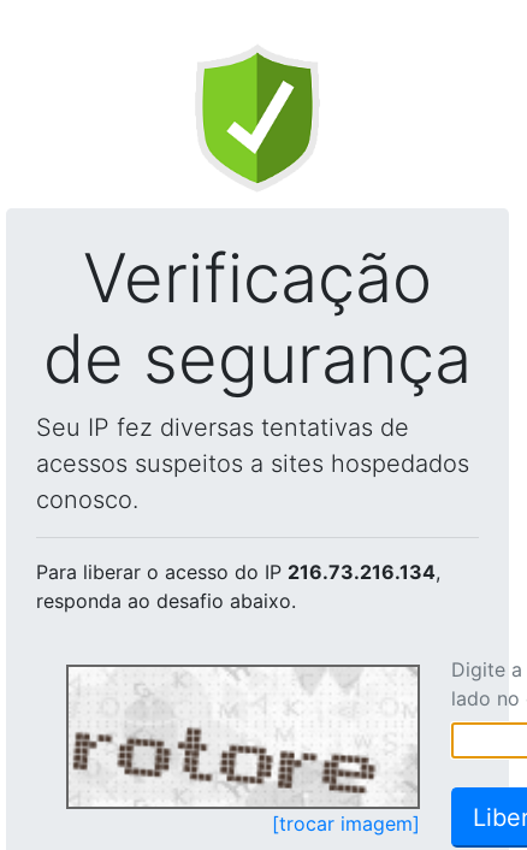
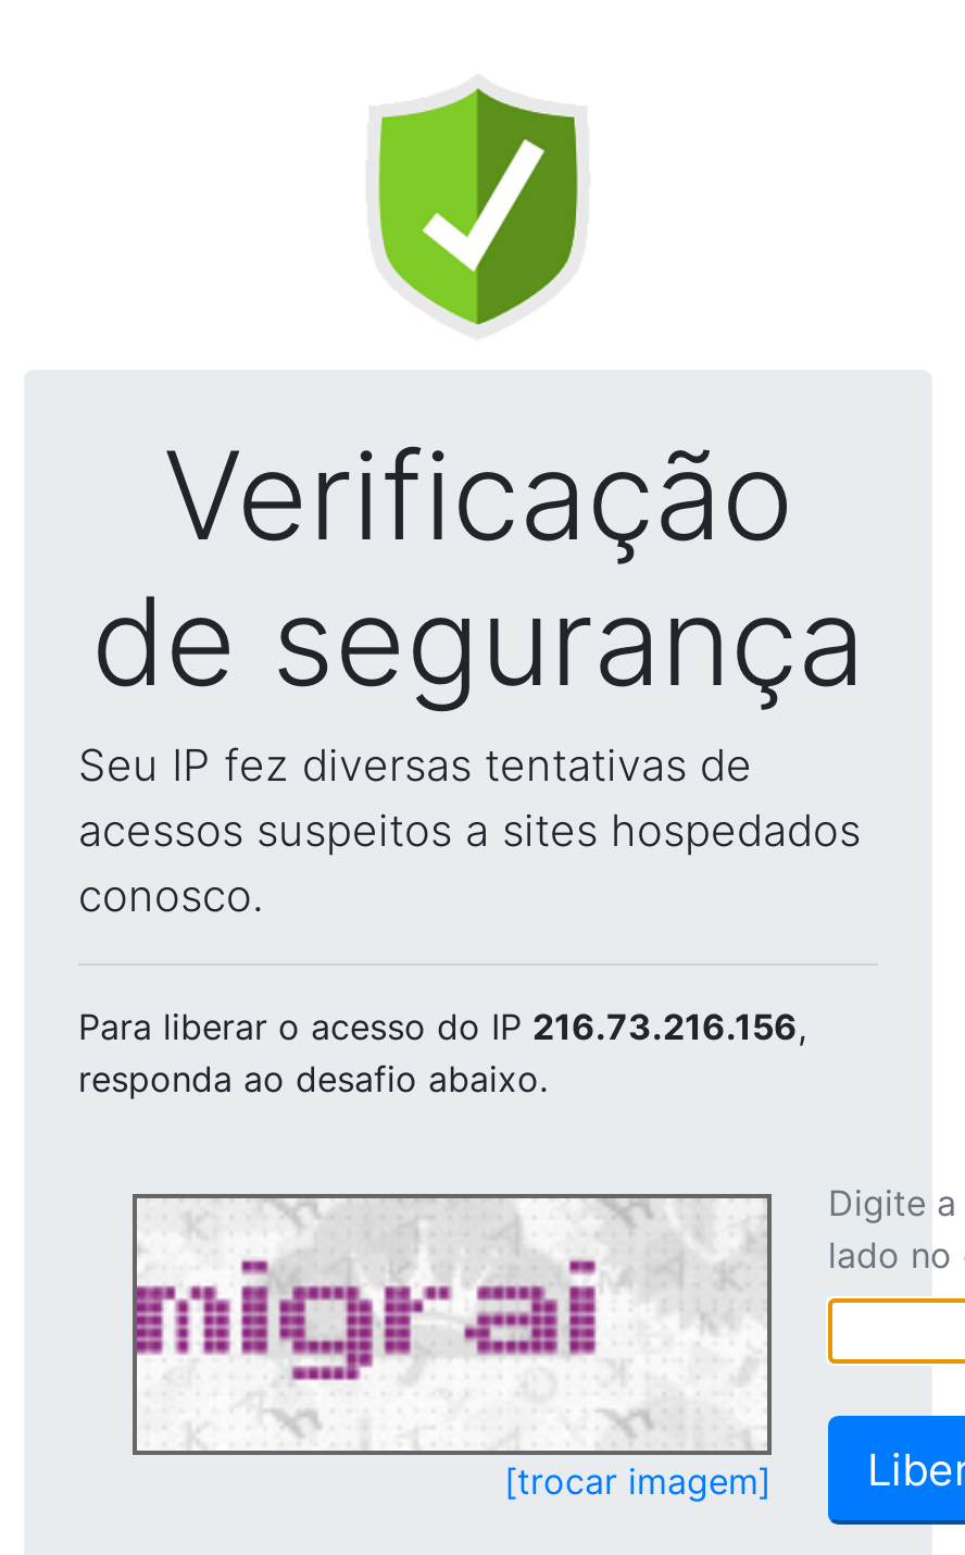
[36,560,440,584] Para liberar o acesso do IP 216.73.216.134, -> [78,1005,806,1048] Para liberar o acesso do IP 216.73.216.156,
[69,669,415,804] [image] -> [135,1203,765,1446] [image]

